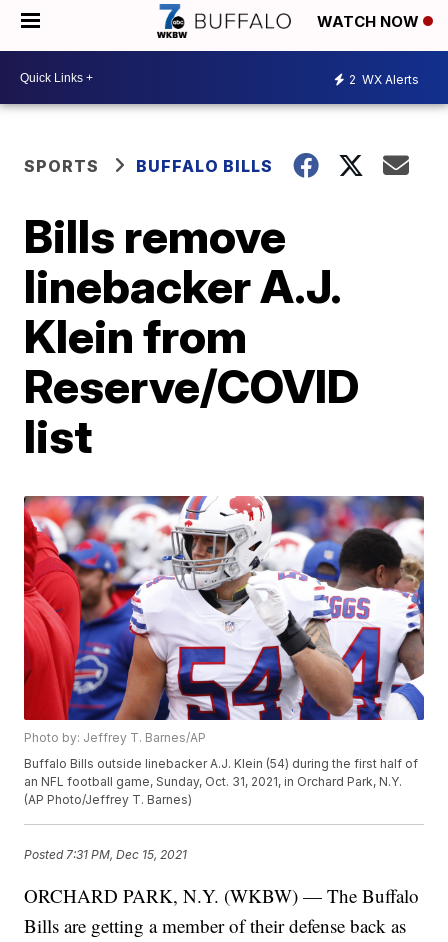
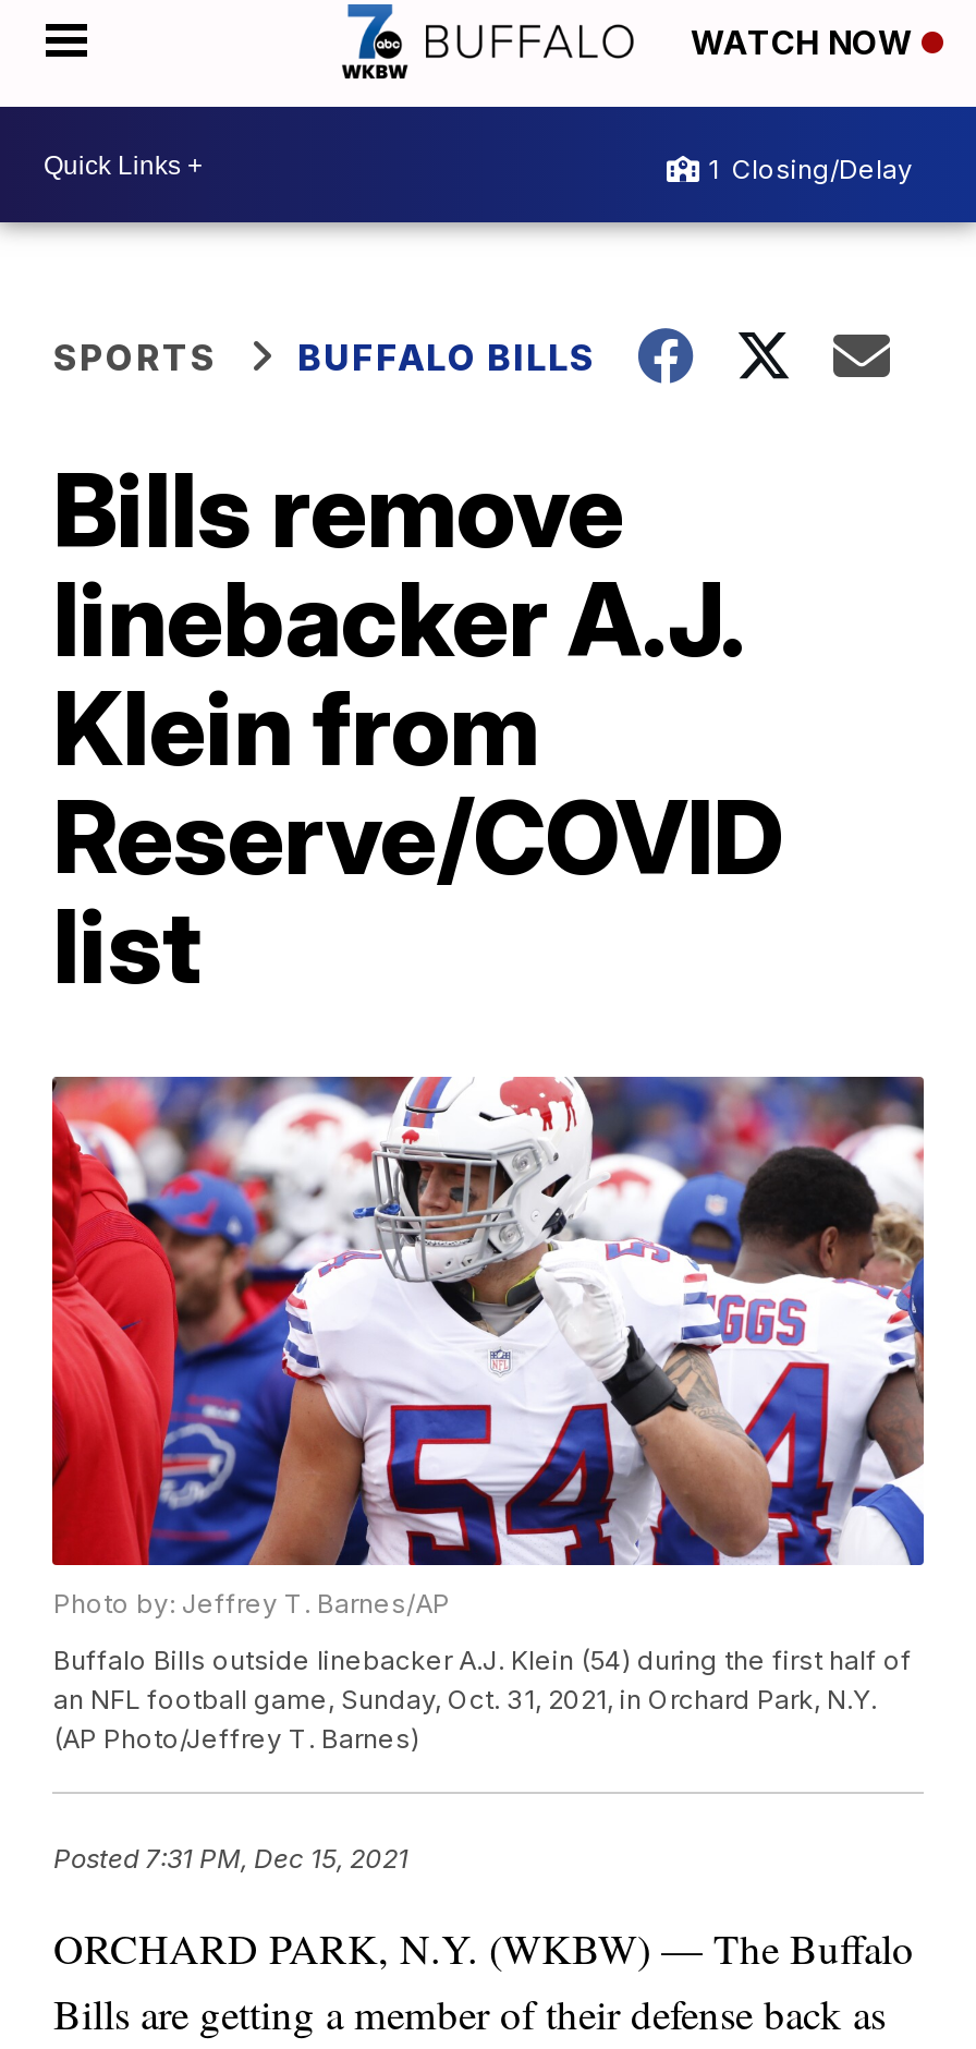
[349,71,419,86] 2 WX Alerts -> [708,151,913,184] 1 Closing/Delay

